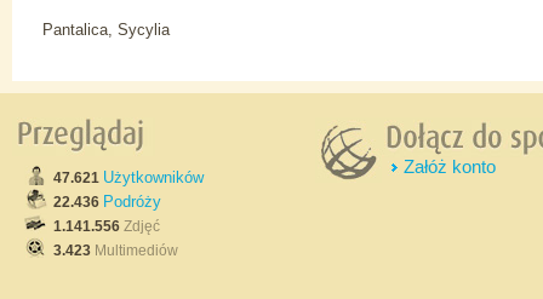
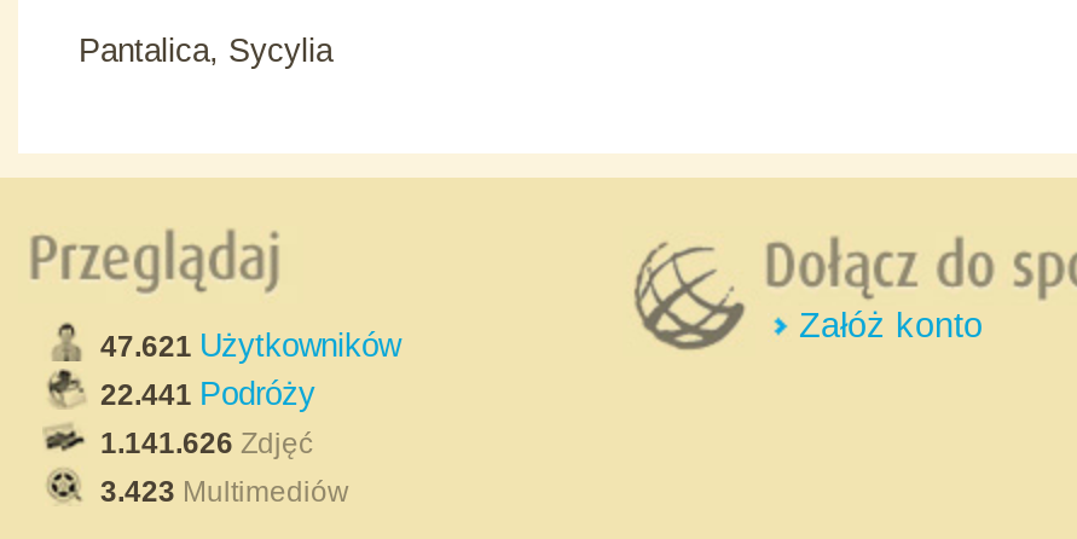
[53,192,161,211] 22.436 Podróży -> [100,376,315,412] 22.441 Podróży
[53,218,160,235] 1.141.556 Zdjęć -> [100,427,313,460] 1.141.626 Zdjęć

